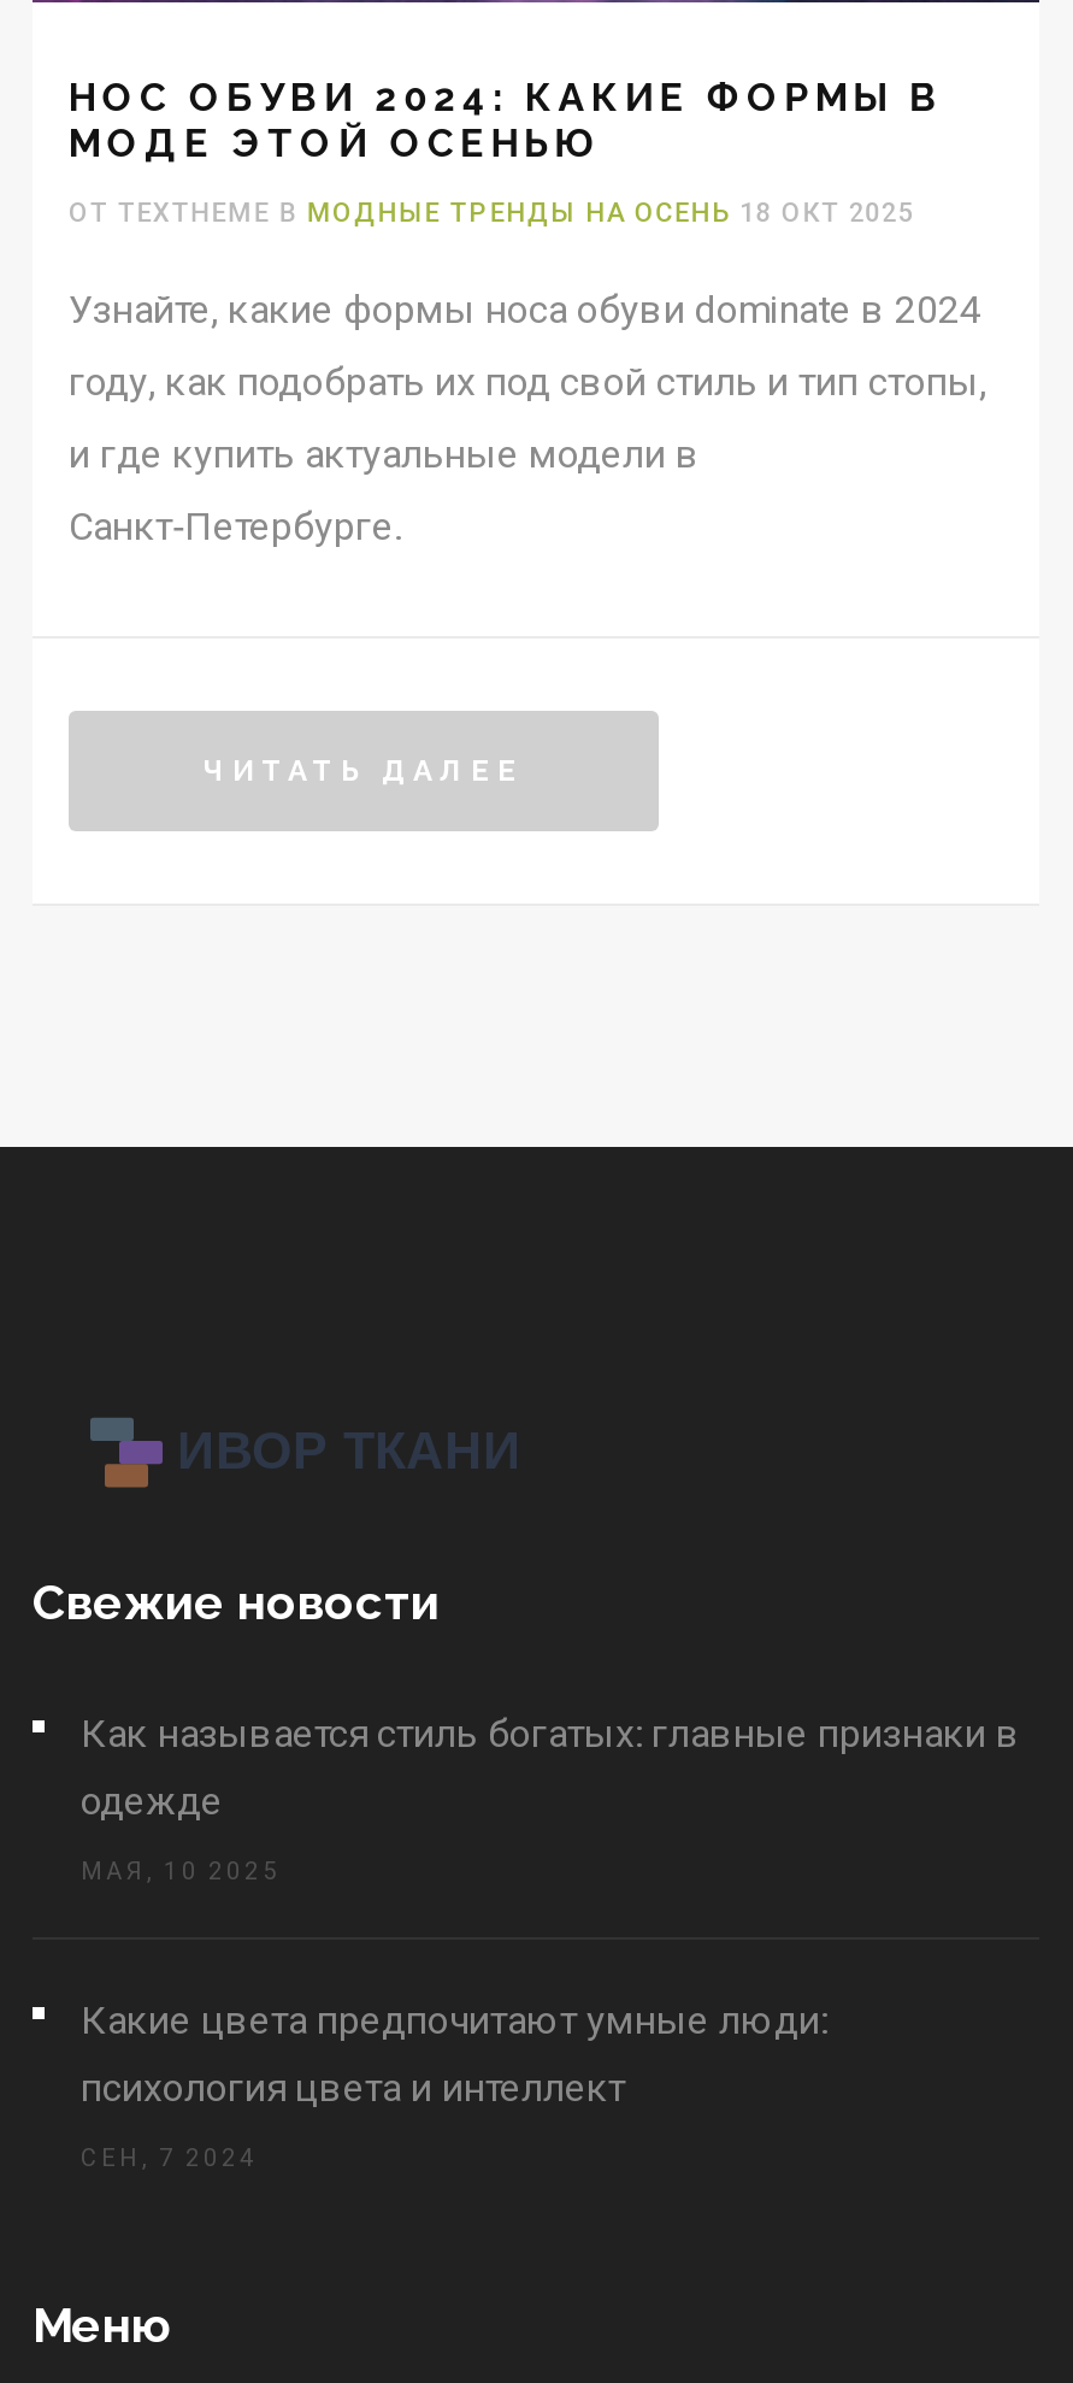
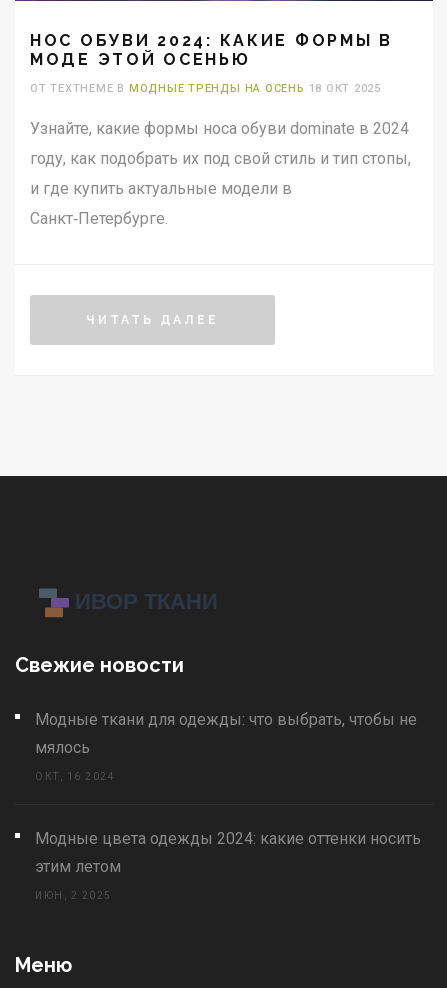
[81,1711,1020,1757] Как называется стиль богатых: главные признаки в -> [35,710,417,729] Модные ткани для одежды: что выбрать, чтобы не
[81,1778,223,1824] одежде -> [35,738,90,757] мялось
[81,1858,281,1884] МАЯ, 10 2025 -> [35,771,115,782] ОКТ, 16 2024
[81,1998,827,2044] Какие цвета предпочитают умные люди: -> [35,829,421,848] Модные цвета одежды 2024: какие оттенки носить
[81,2065,625,2111] психология цвета и интеллект -> [35,857,121,876] этим летом
[81,2145,258,2171] СЕН, 7 2024 -> [35,890,111,901] ИЮН, 2 2025

